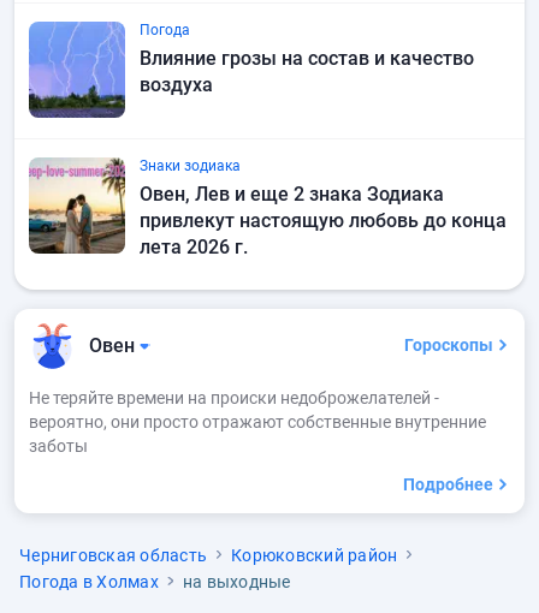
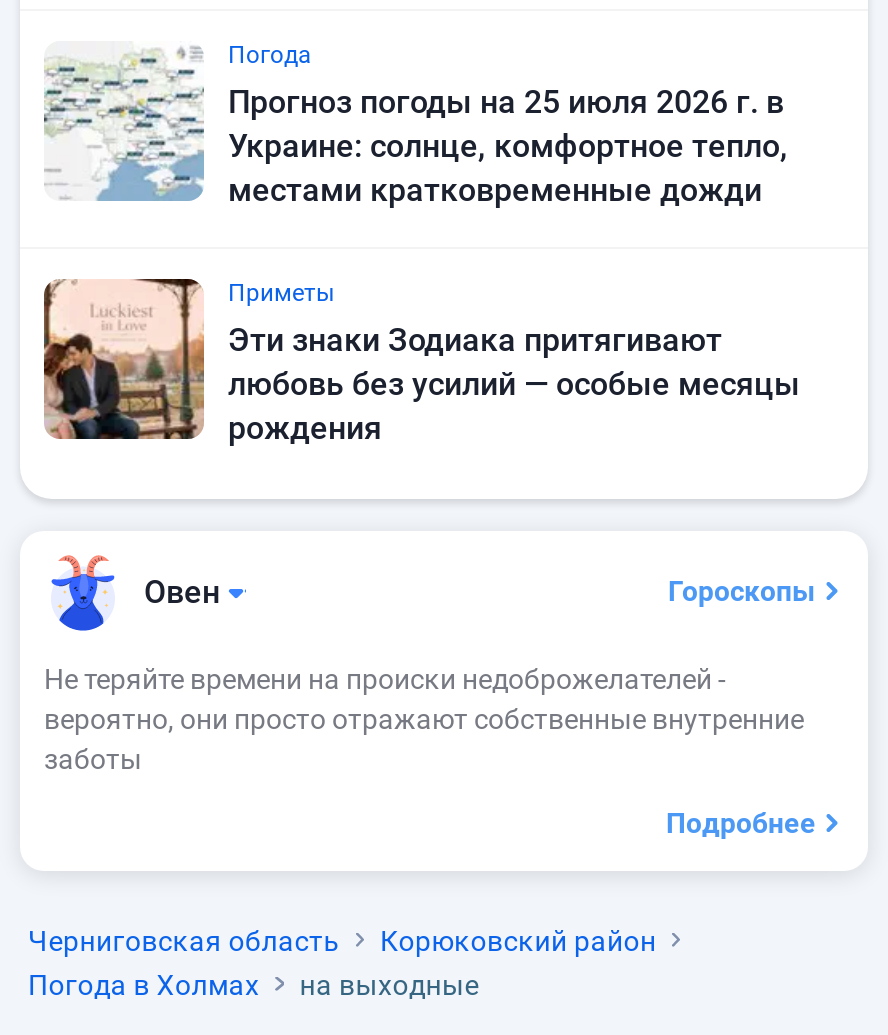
[28,20,474,119] [image] | Влияние грозы на состав и качество | воздуха -> [42,41,788,209] [image] | Прогноз погоды на 25 июля 2026 г. в | Украине: солнце, комфортное тепло, | местами кратковременные дожди
[28,157,507,258] [image] | Знаки зодиака | Овен, Лев и еще 2 знака Зодиака | привлекут настоящую любовь до конца | лета 2026 г. -> [42,277,800,447] [image] | Приметы | Эти знаки Зодиака притягивают | любовь без усилий — особые месяцы | рождения

